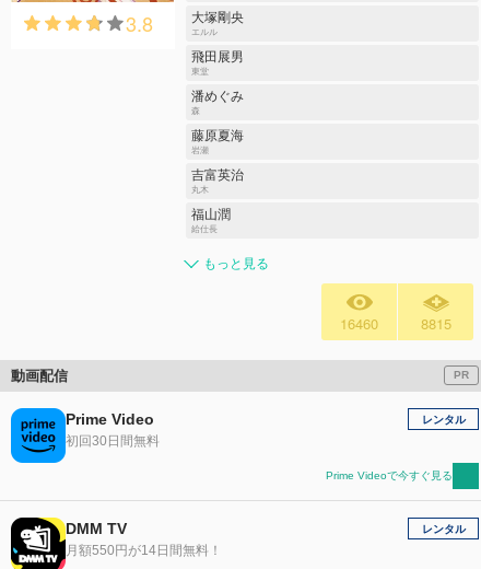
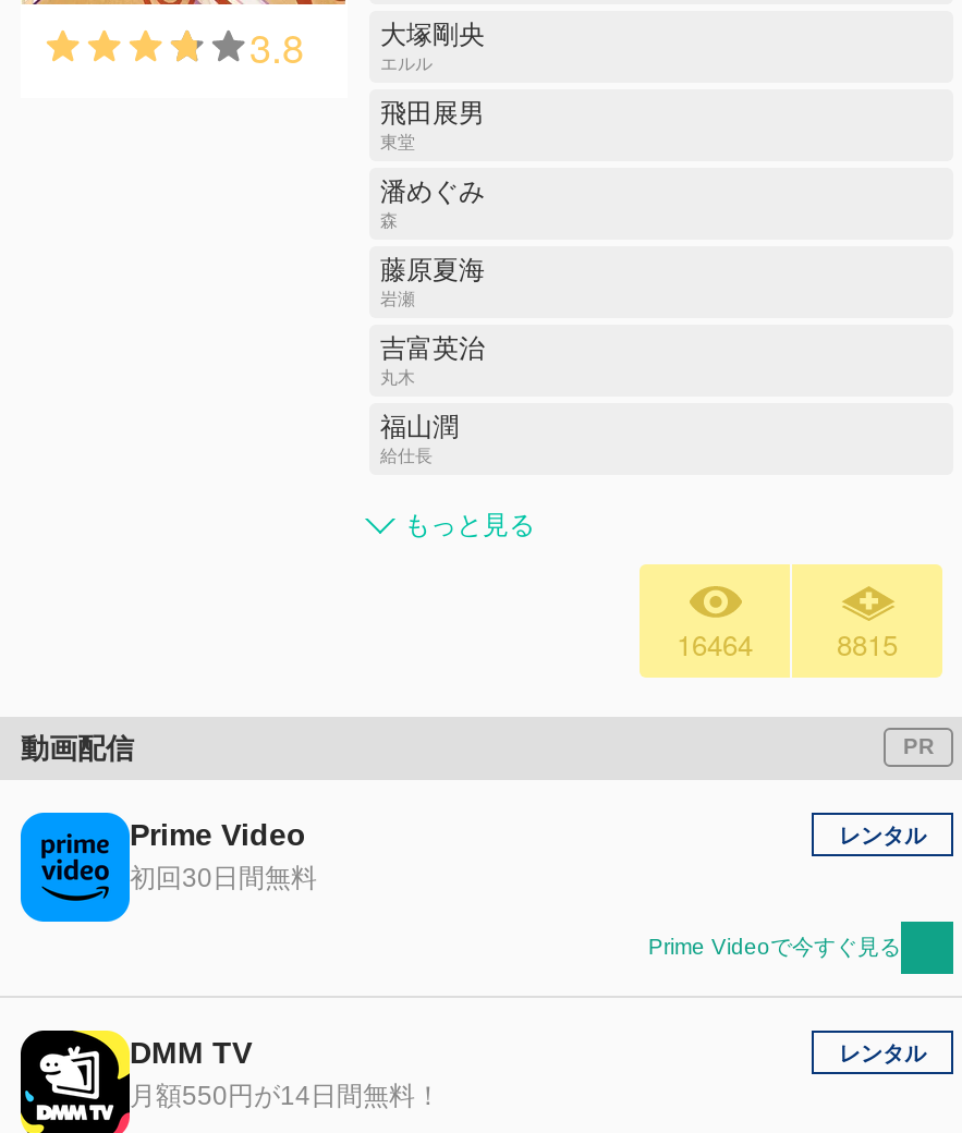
[340,312,378,333] 16460 -> [677,622,753,663] 16464

